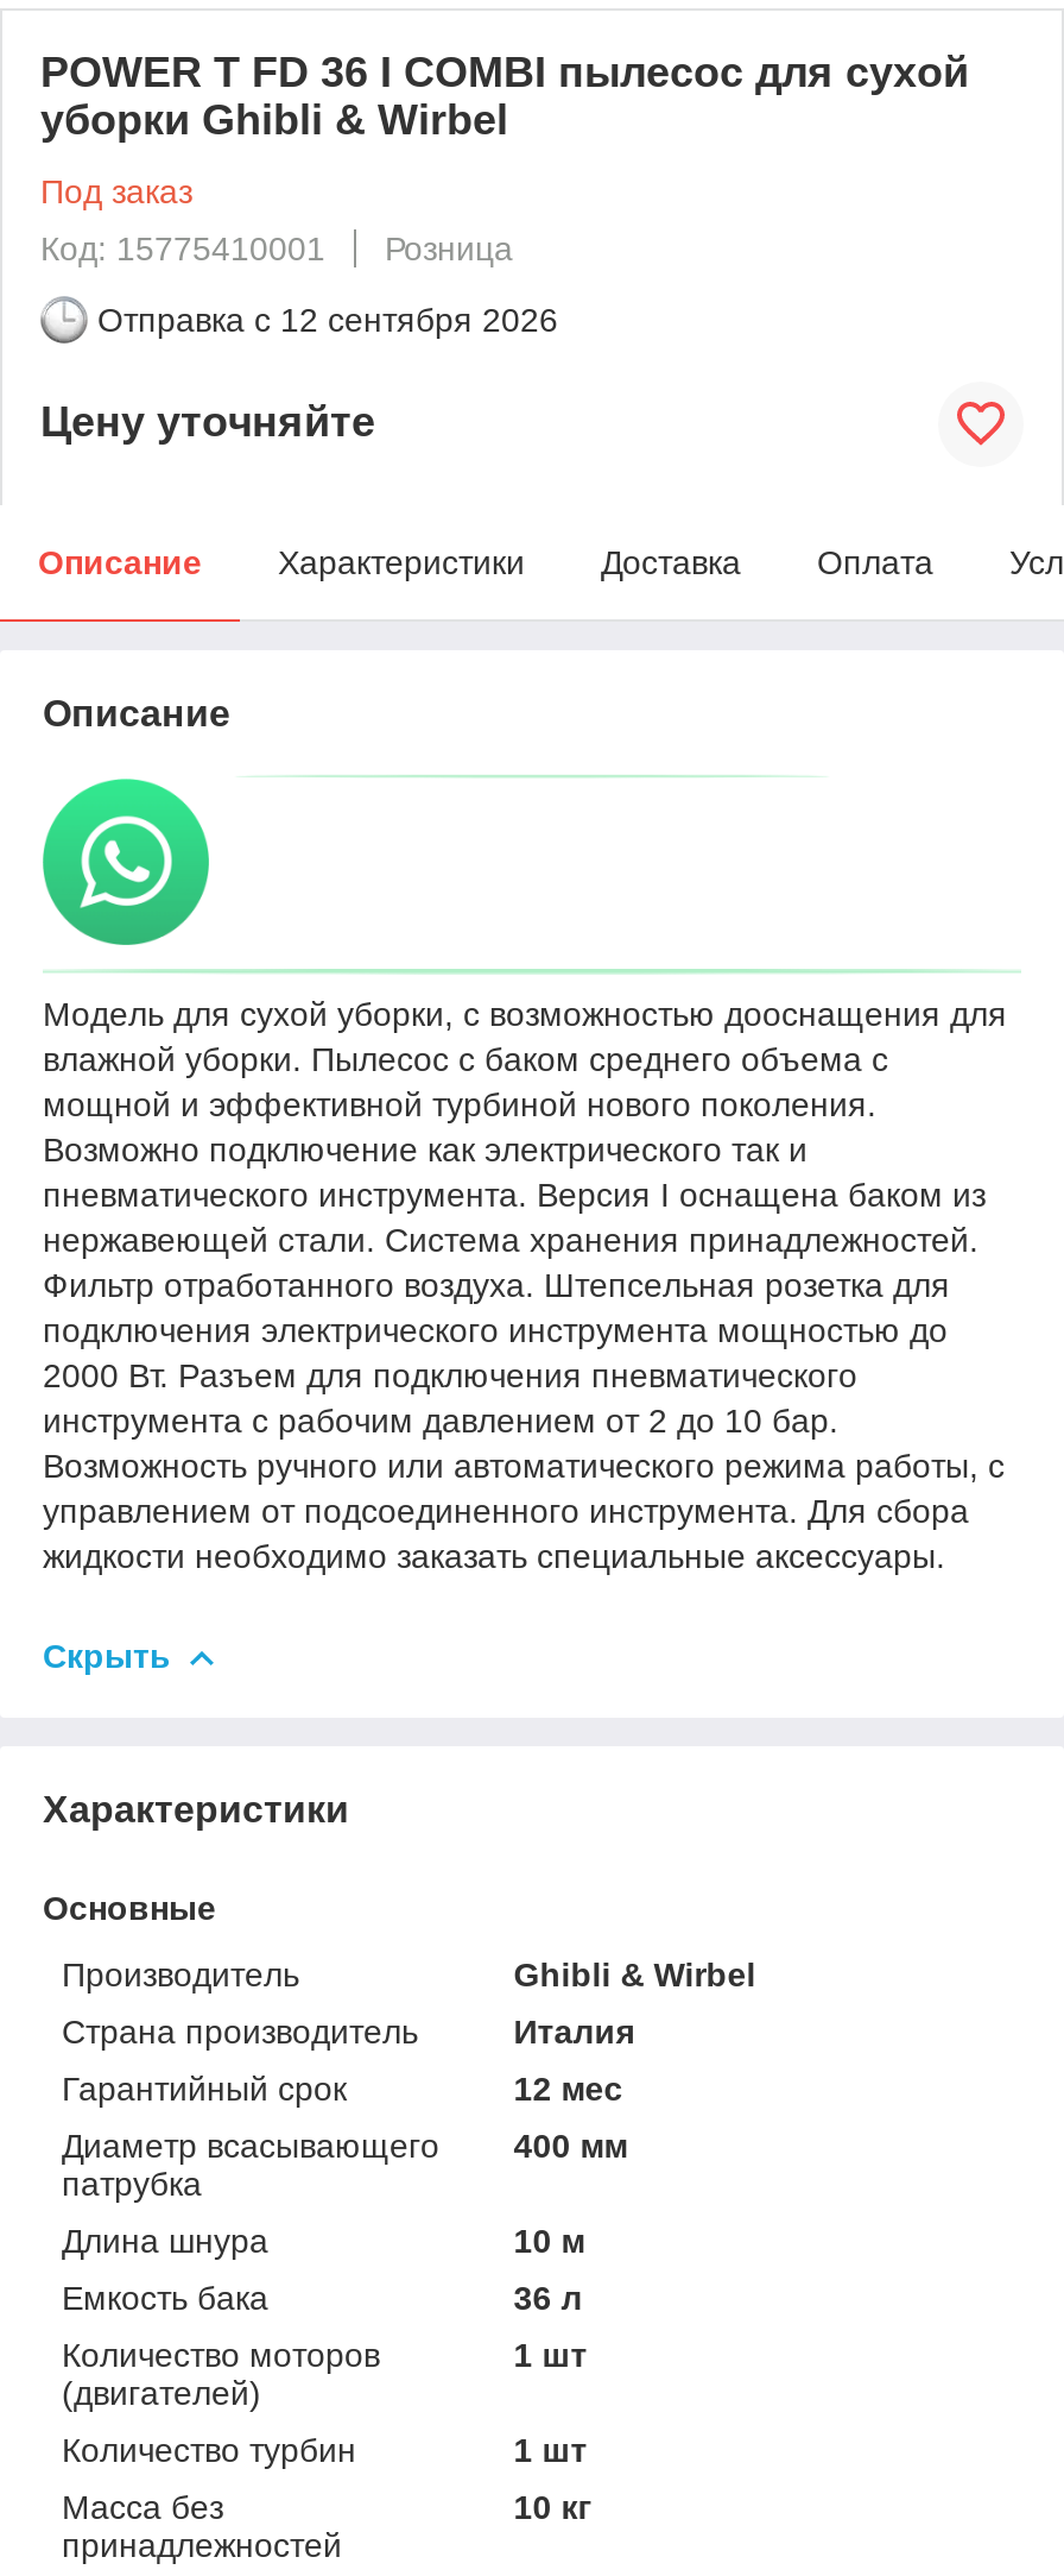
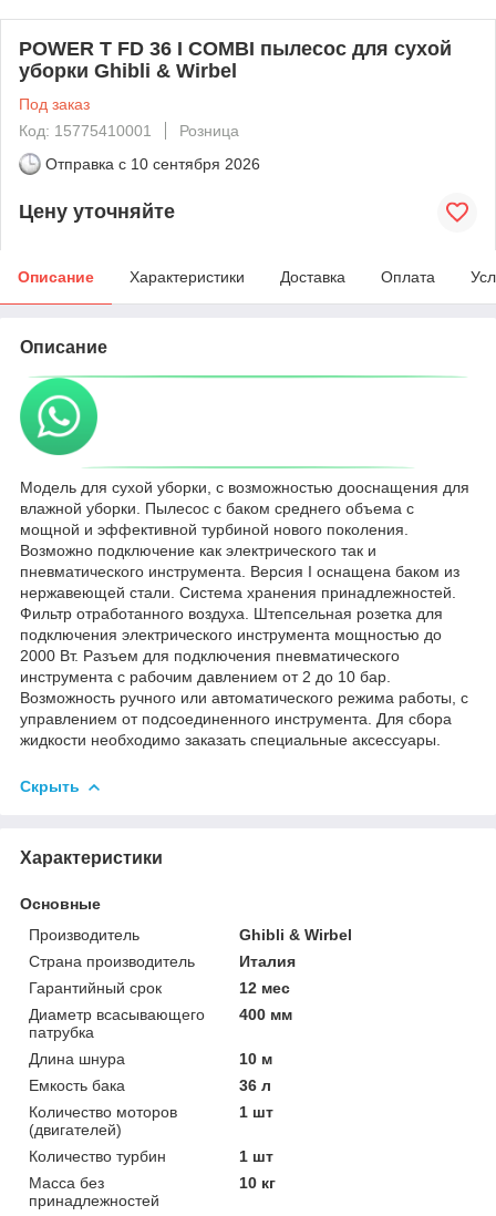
[97,300,558,338] Отправка с 12 сентября 2026 -> [45,155,260,173] Отправка с 10 сентября 2026

